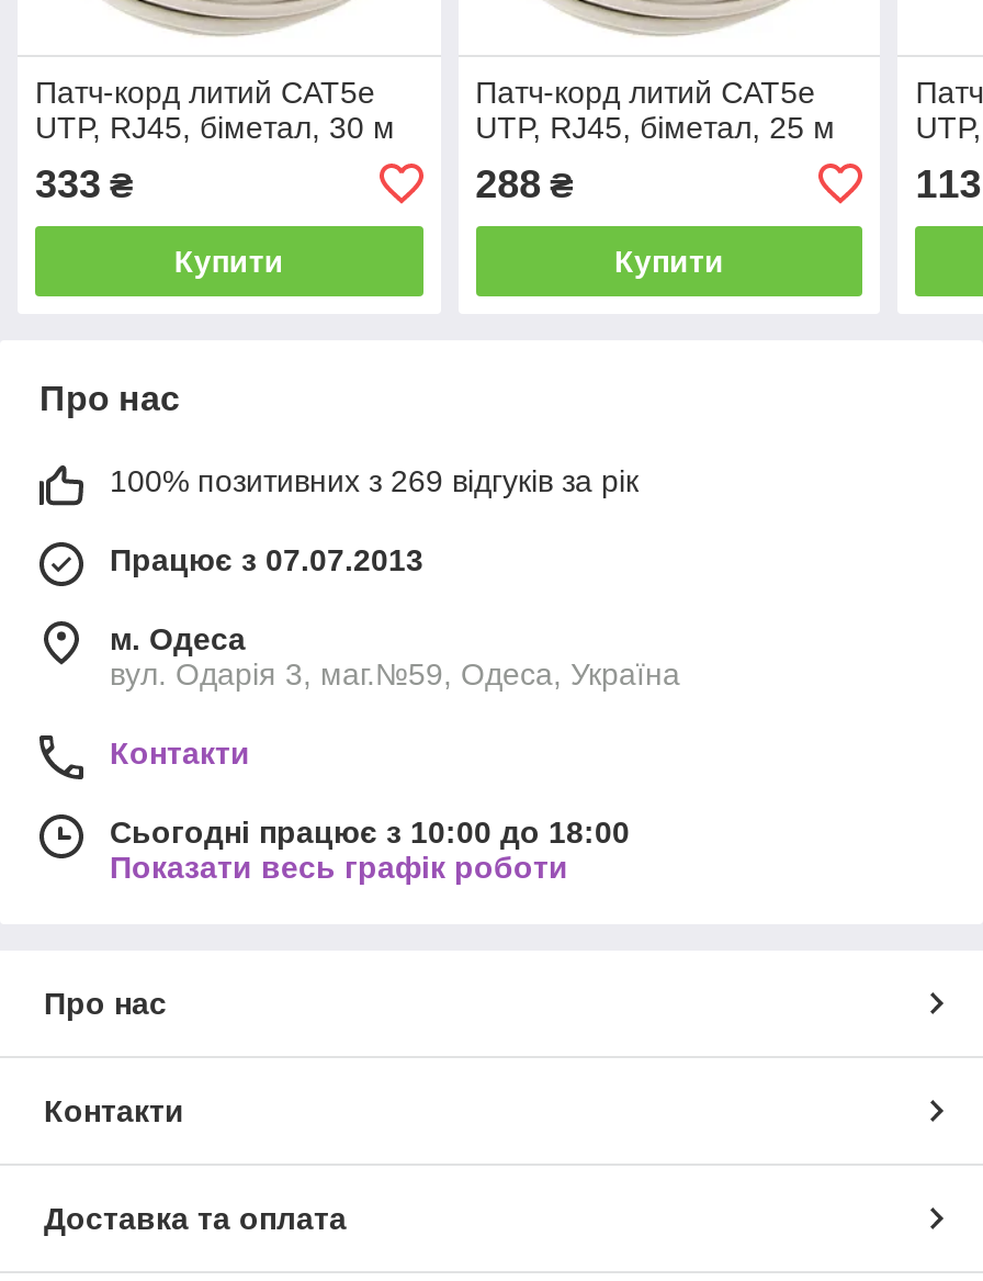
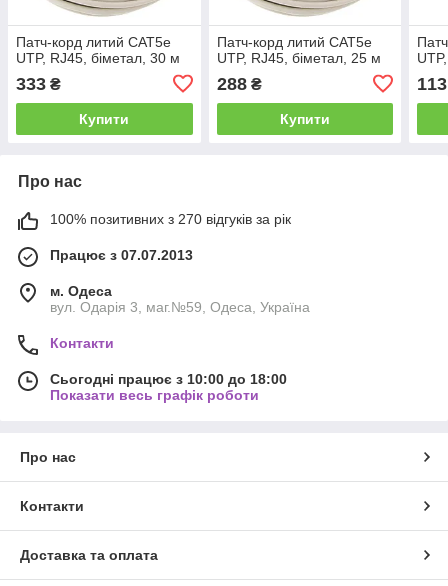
[110,463,639,498] 100% позитивних з 269 відгуків за рік -> [50,211,291,227] 100% позитивних з 270 відгуків за рік

